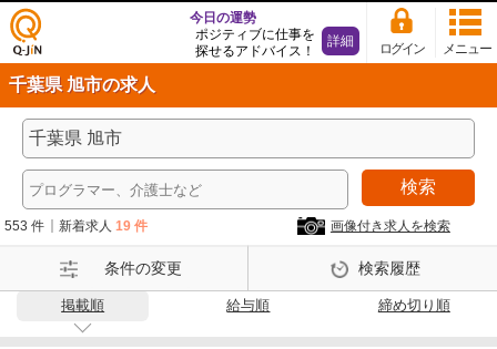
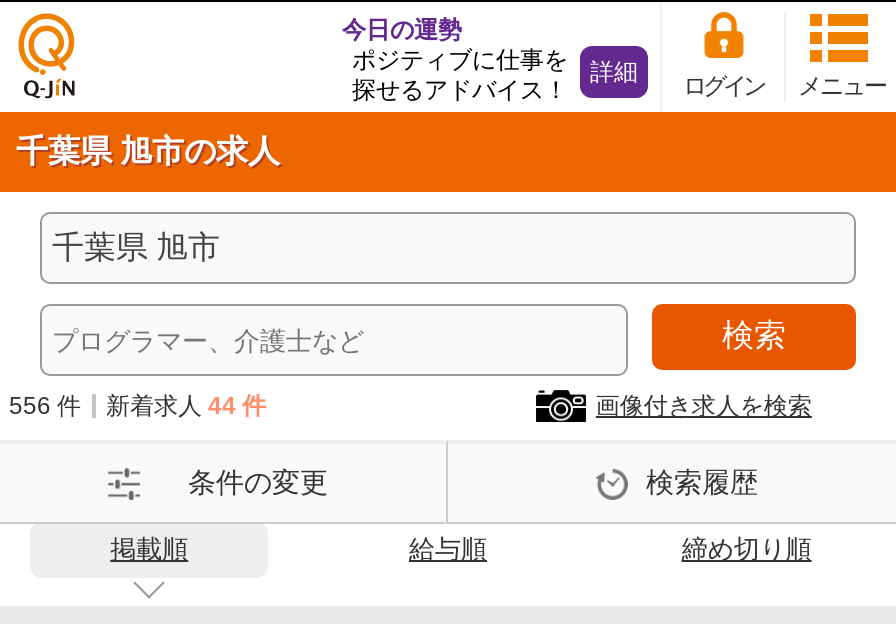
[5,218,45,234] 553 件 -> [9,392,81,420] 556 件
[59,218,148,234] 新着求人19 件 -> [106,392,266,420] 新着求人44 件

